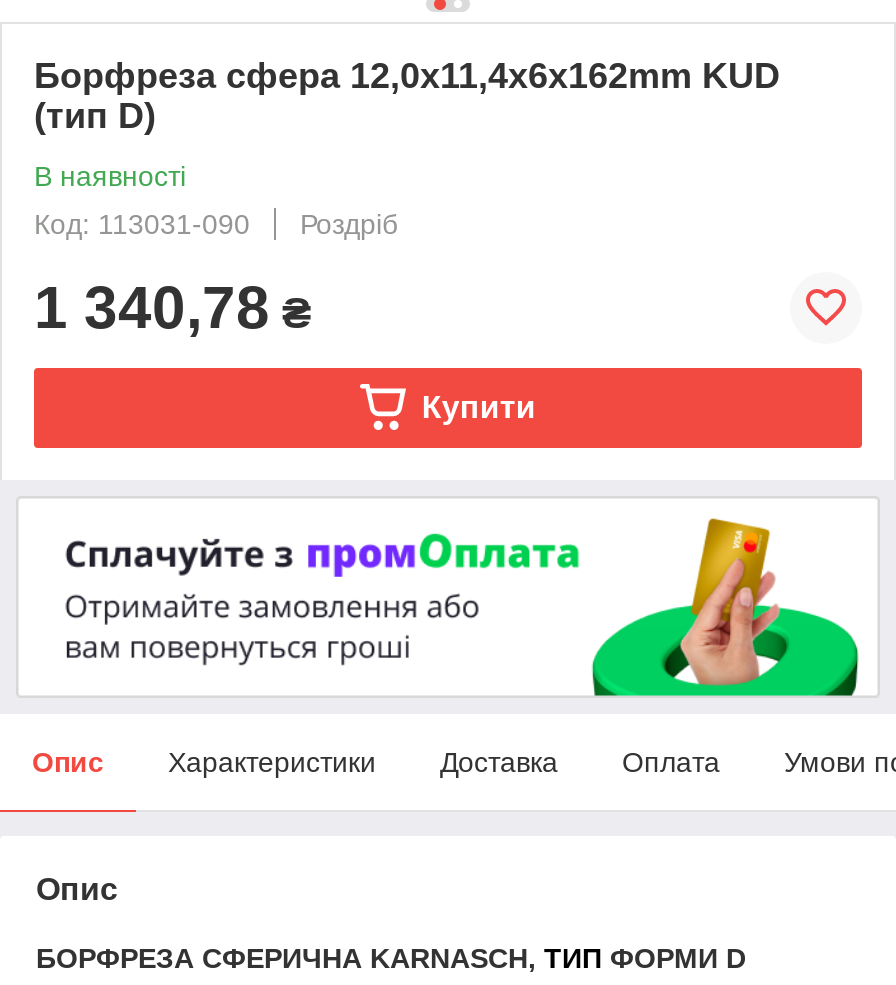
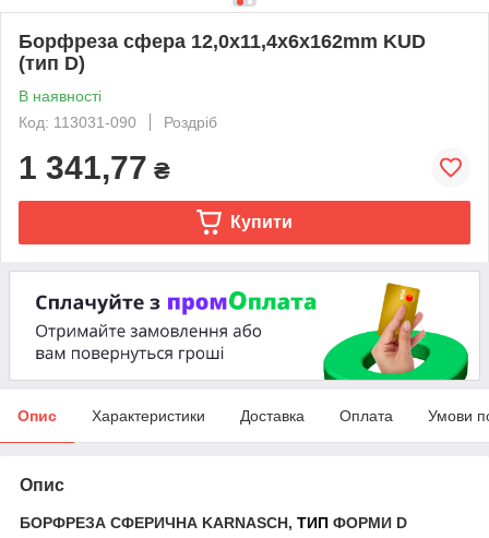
[34,274,312,340] 1 340,78 ₴ -> [19,149,170,185] 1 341,77 ₴

